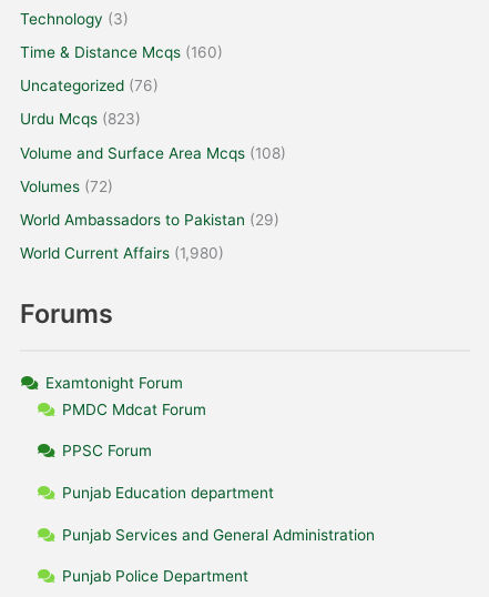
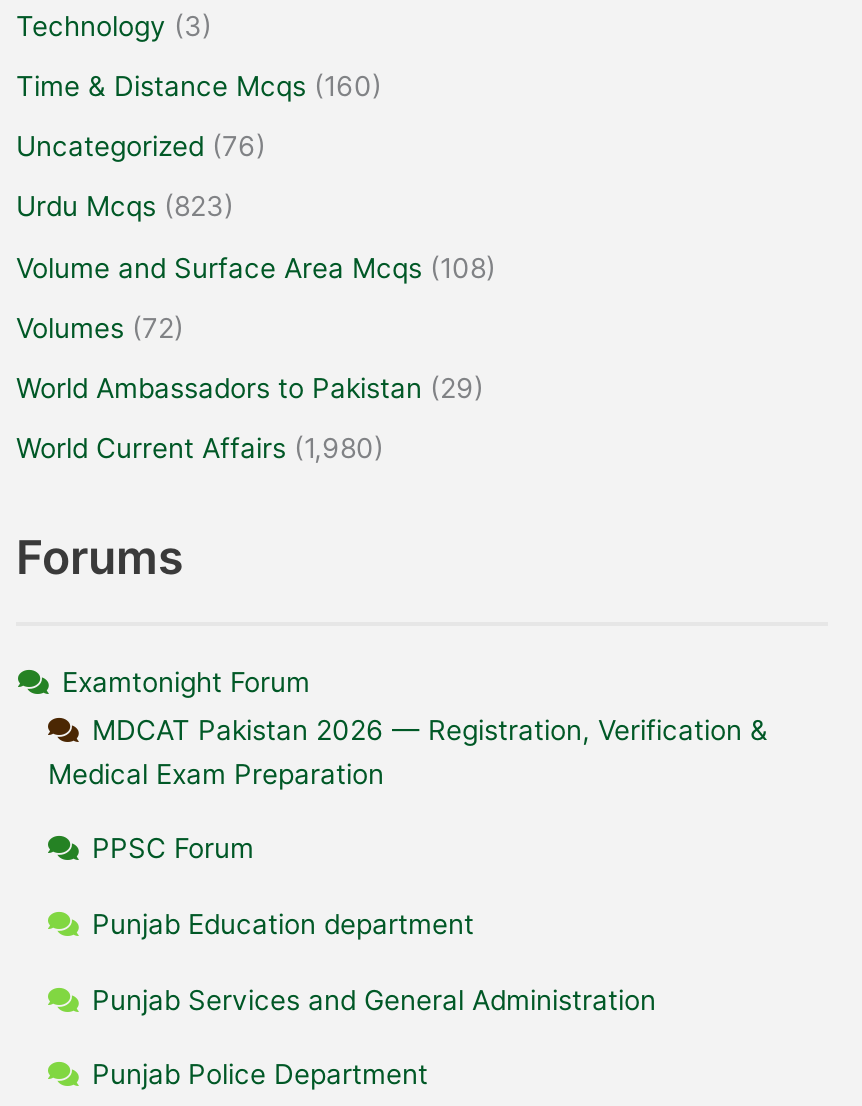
[62,400,206,418] PMDC Mdcat Forum -> [48,713,768,789] MDCAT Pakistan 2026 — Registration, Verification & | Medical Exam Preparation

